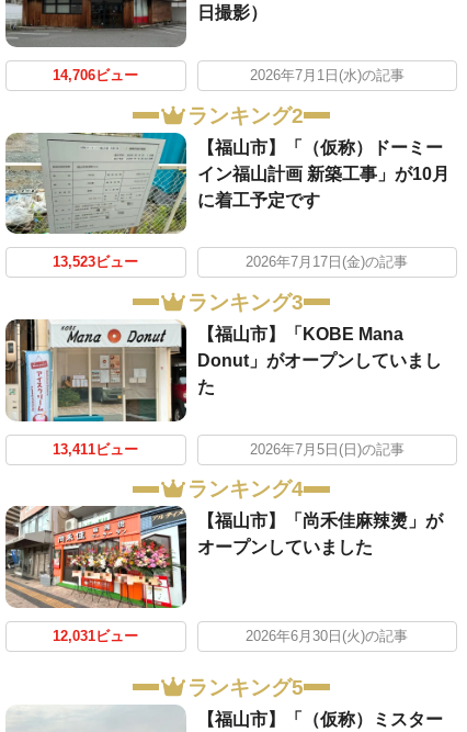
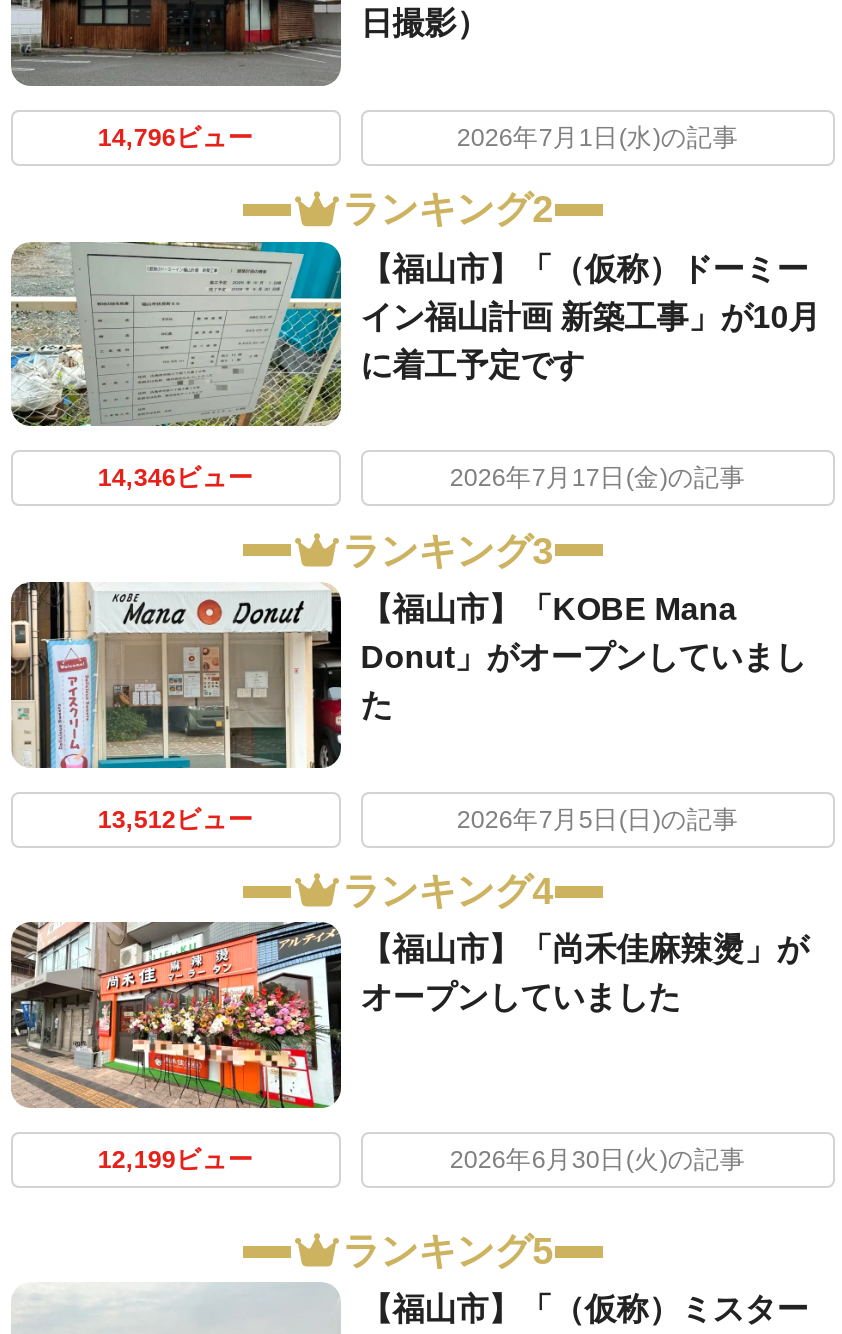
[53,68,138,84] 14,706ビュー -> [98,124,254,152] 14,796ビュー
[53,255,138,270] 13,523ビュー -> [98,465,254,493] 14,346ビュー
[53,442,138,457] 13,411ビュー -> [98,805,254,833] 13,512ビュー
[53,629,138,644] 12,031ビュー -> [98,1146,254,1174] 12,199ビュー

